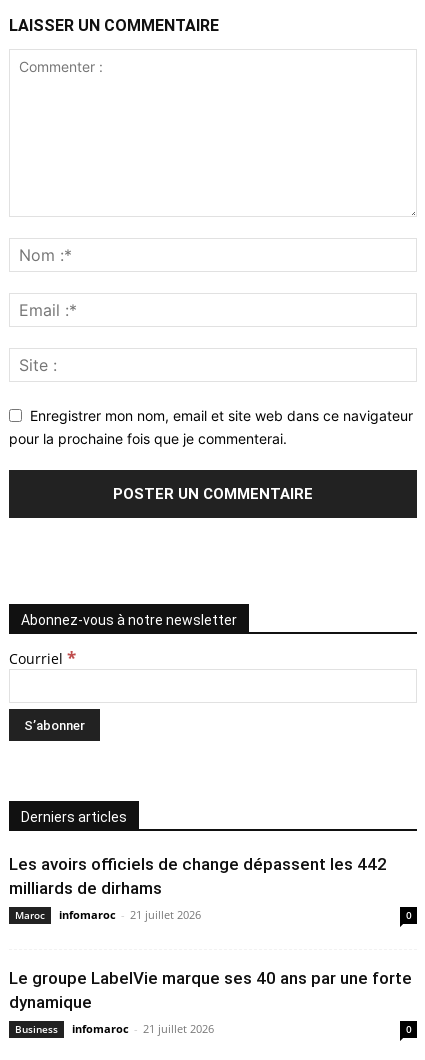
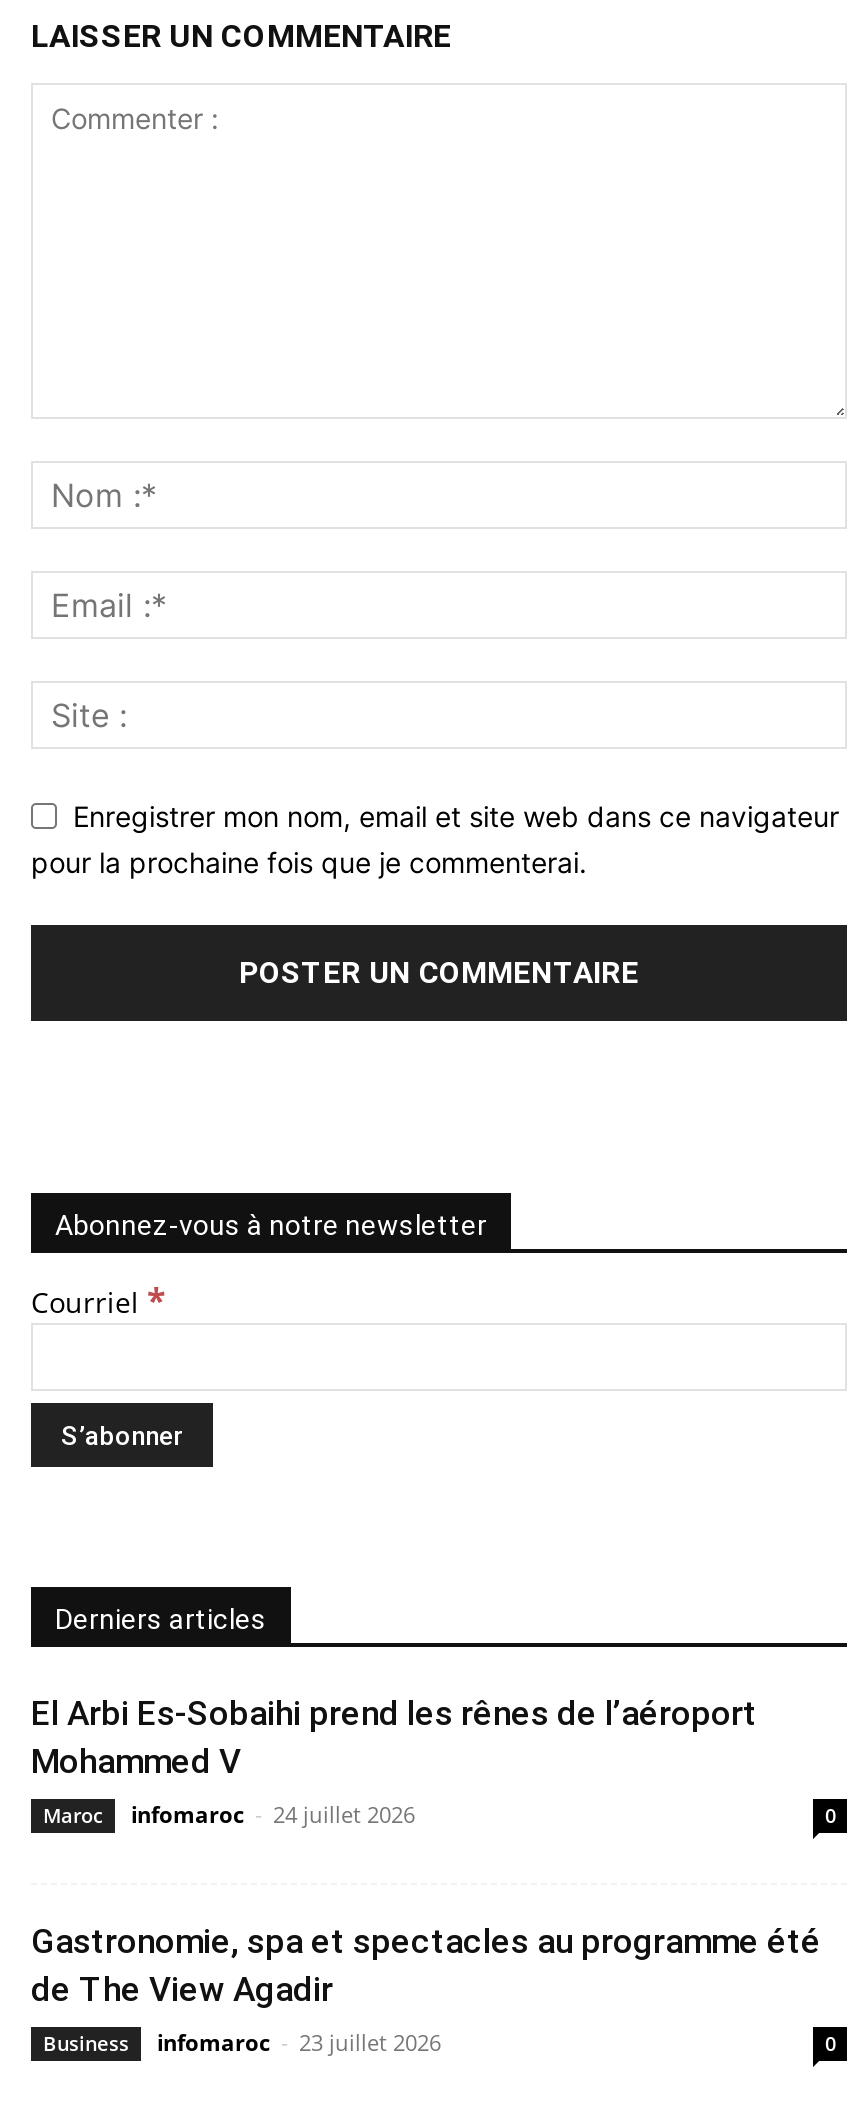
[9,853,387,897] Les avoirs officiels de change dépassent les 442 | milliards de dirhams -> [31,1692,757,1780] El Arbi Es-Sobaihi prend les rênes de l’aéroport | Mohammed V
[59,906,201,921] infomaroc - 21 juillet 2026 -> [131,1798,415,1828] infomaroc - 24 juillet 2026
[9,967,412,1011] Le groupe LabelVie marque ses 40 ans par une forte | dynamique -> [31,1920,821,2008] Gastronomie, spa et spectacles au programme été | de The View Agadir
[72,1020,214,1035] infomaroc - 21 juillet 2026 -> [157,2026,441,2056] infomaroc - 23 juillet 2026

